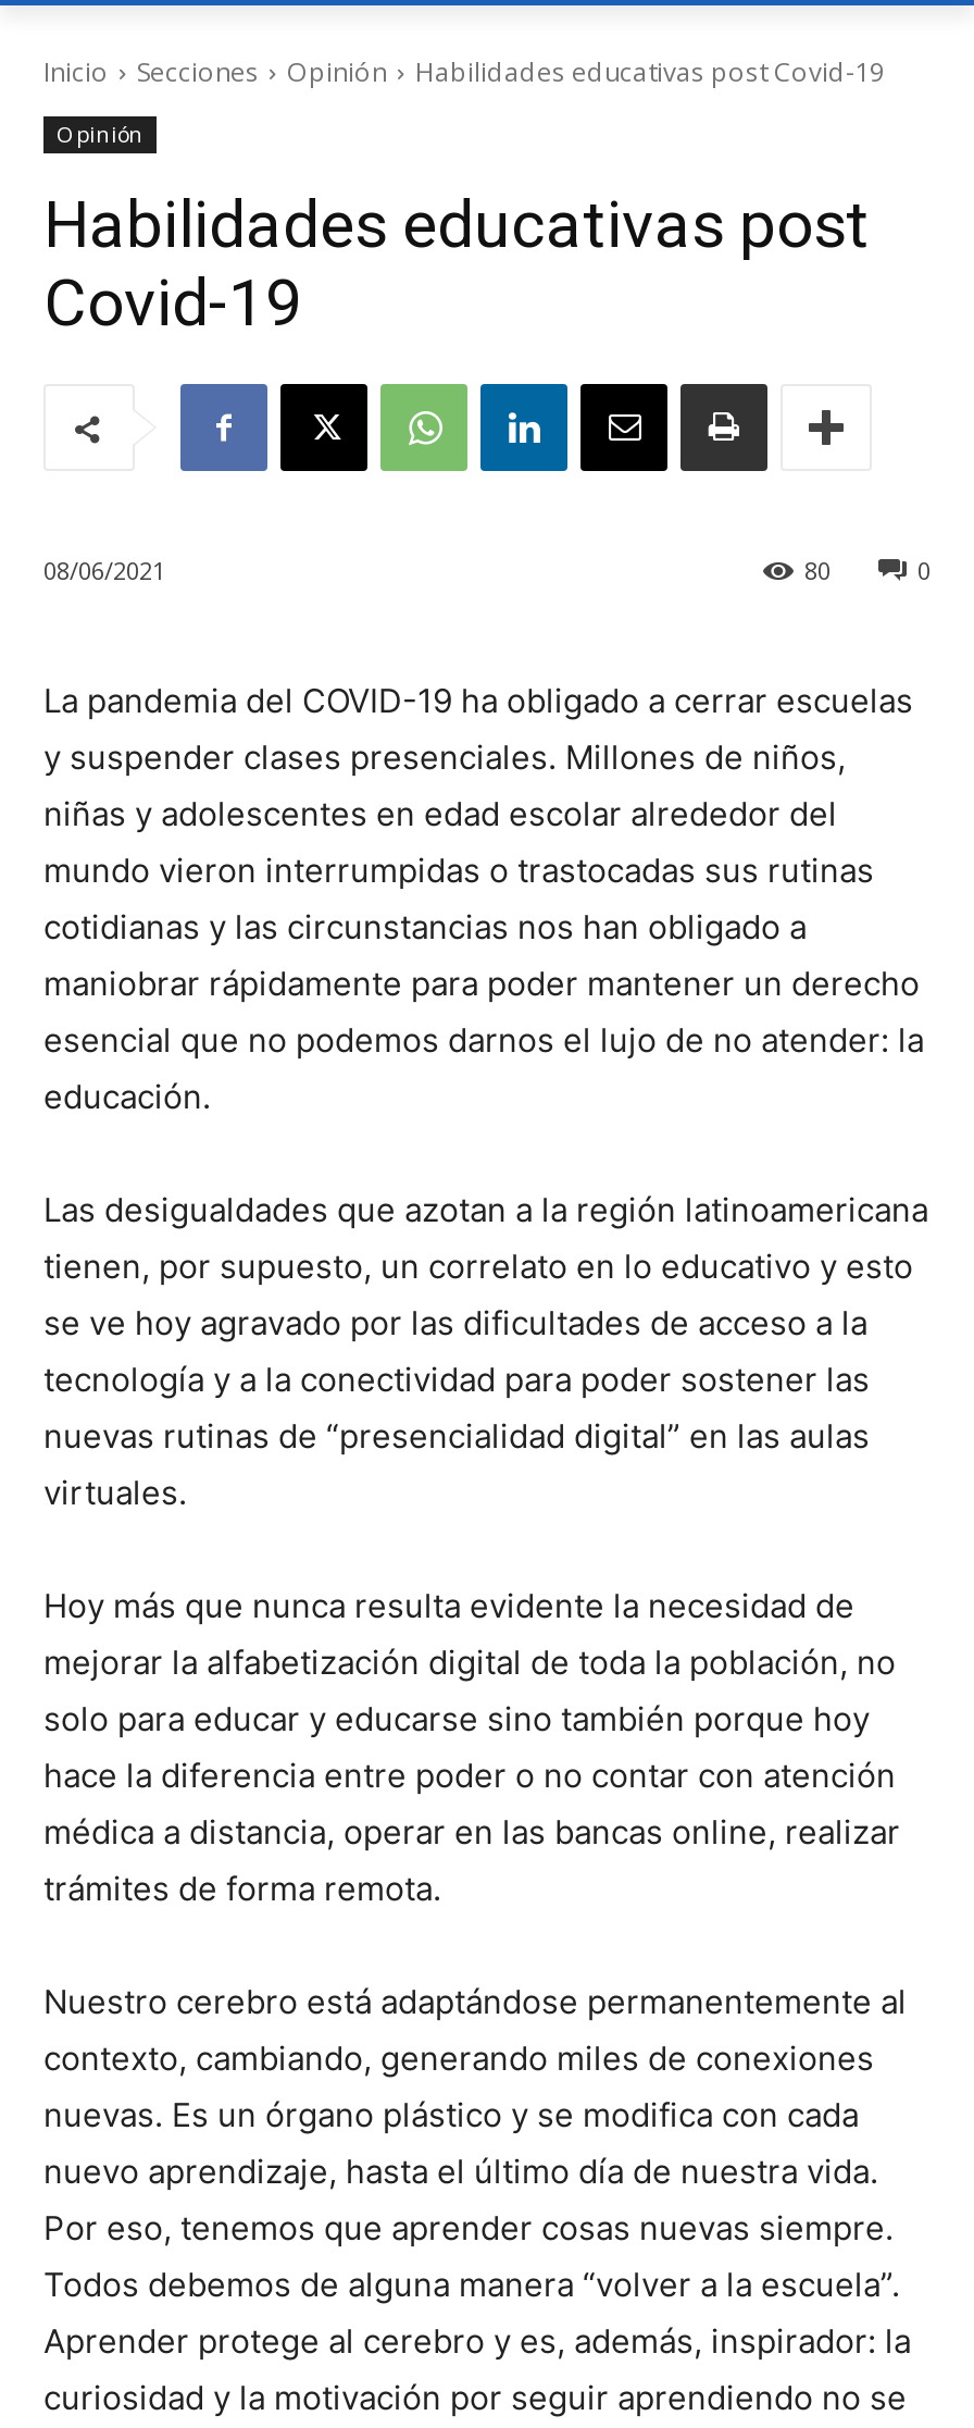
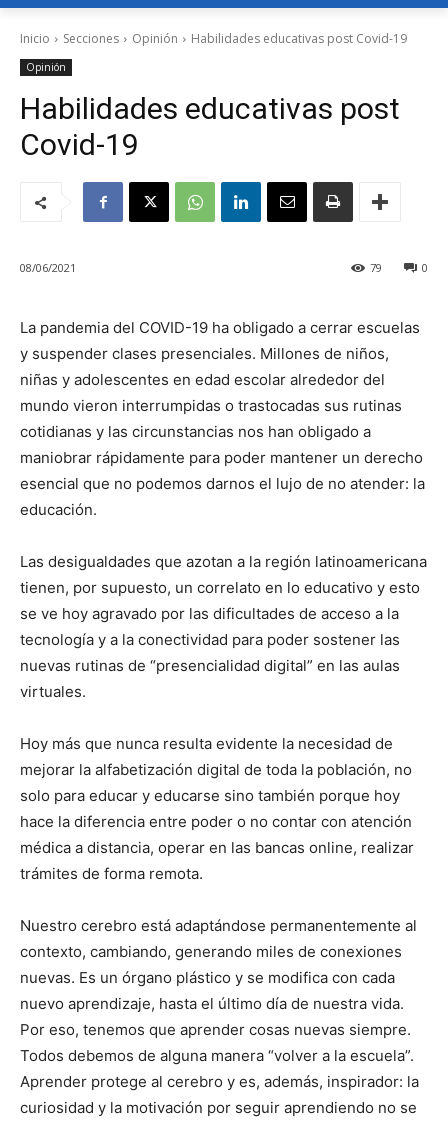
[804,554,831,587] 80 -> [370,260,382,275] 79

